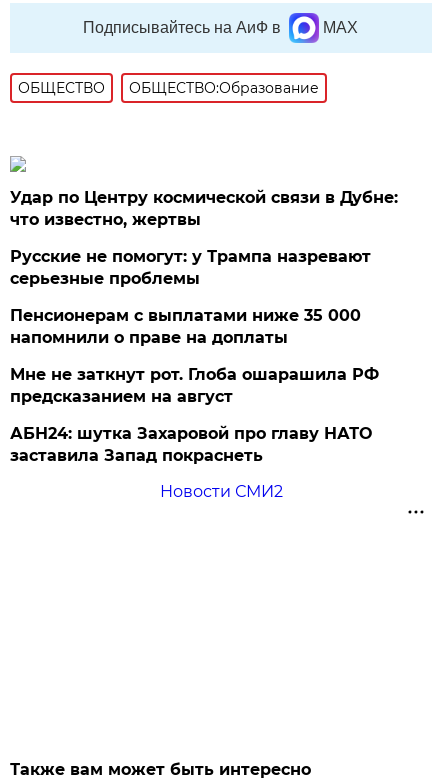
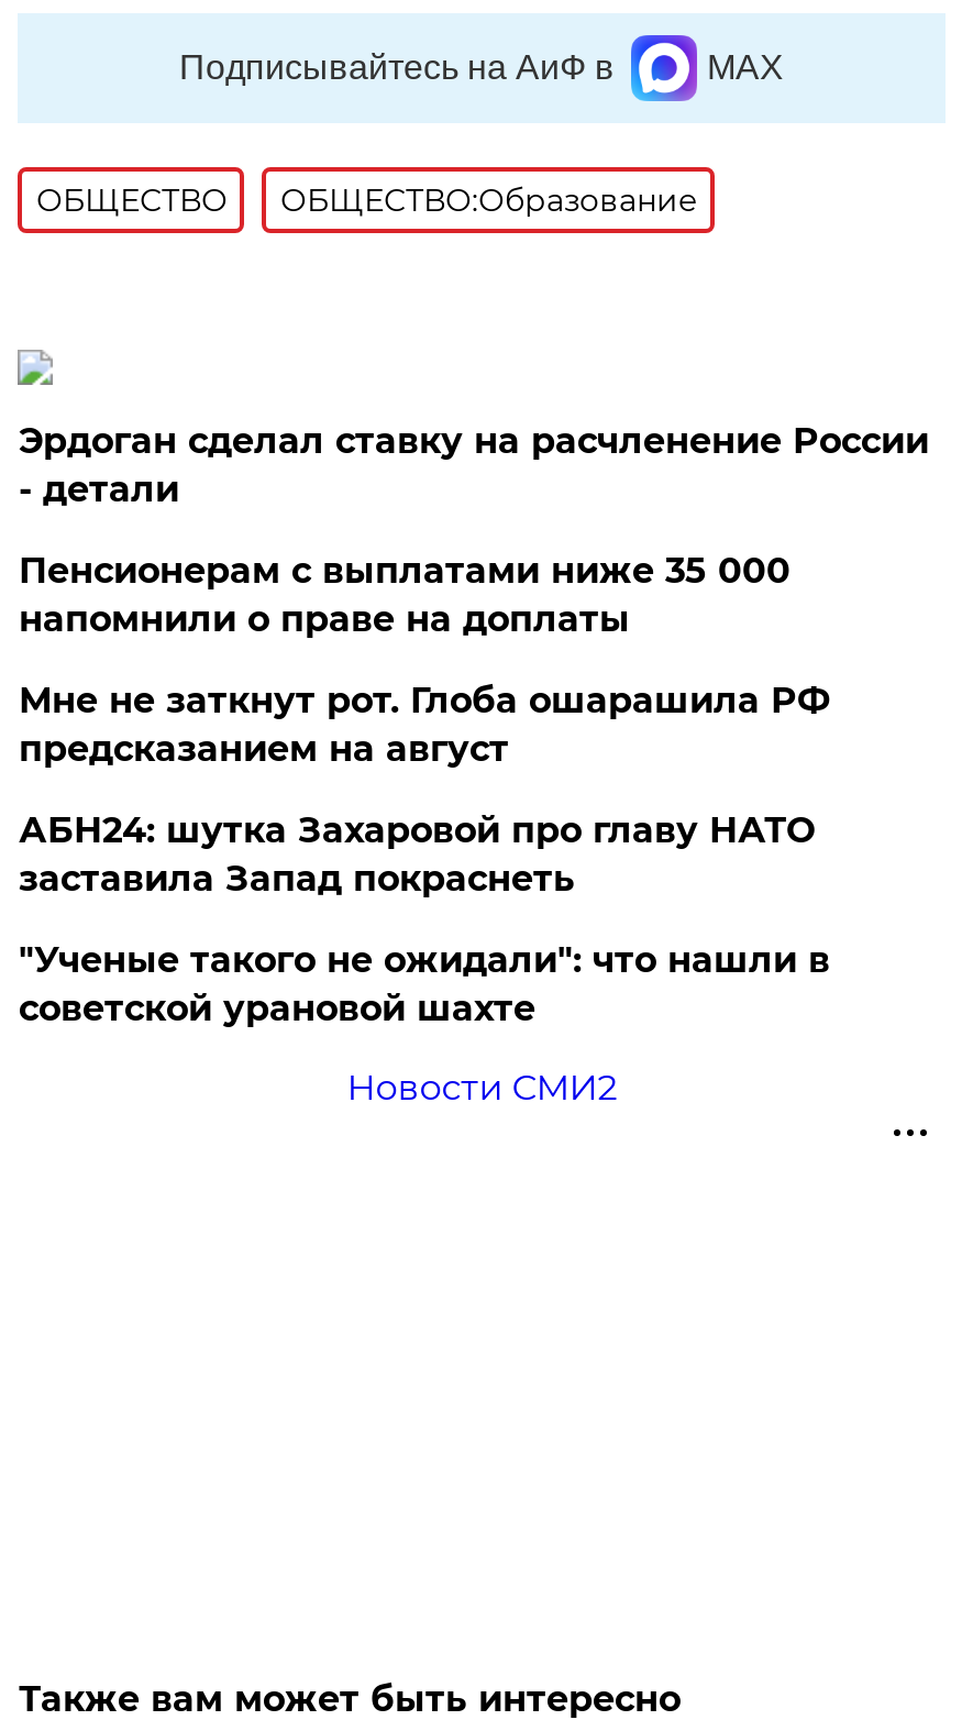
[10,188,398,288] Удар по Центру космической связи в Дубне: | что известно, жертвы | Русские не помогут: у Трампа назревают | серьезные проблемы -> [18,420,929,510] Эрдоган сделал ставку на расчленение России | - детали
moved [10,306,379,465] -> [18,550,830,900]: Пенсионерам с выплатами ниже 35 000 | напомнили о праве на доплаты | Мне не заткнут рот. Глоба ошарашила РФ | предсказанием на август | АБН24: шутка Захаровой про главу НАТО | заставила Запад покраснеть
none -> [18,939,830,1029] "Ученые такого не ожидали": что нашли в | советской урановой шахте

